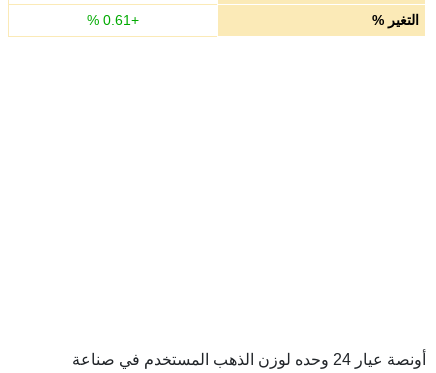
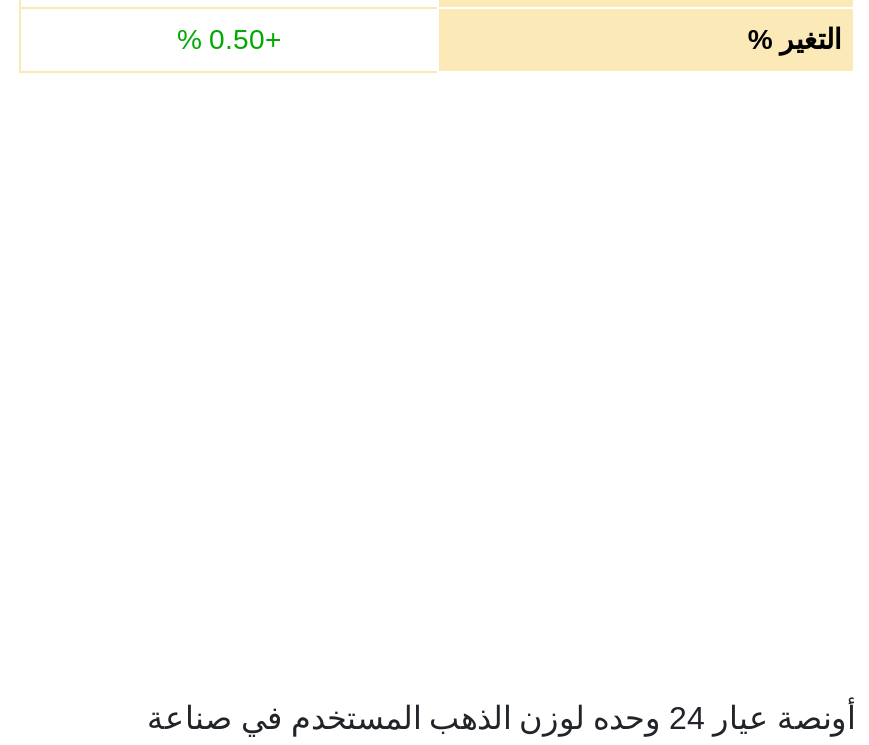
[103,12,131,28] 0.61 -> [209,23,265,55] 0.50

